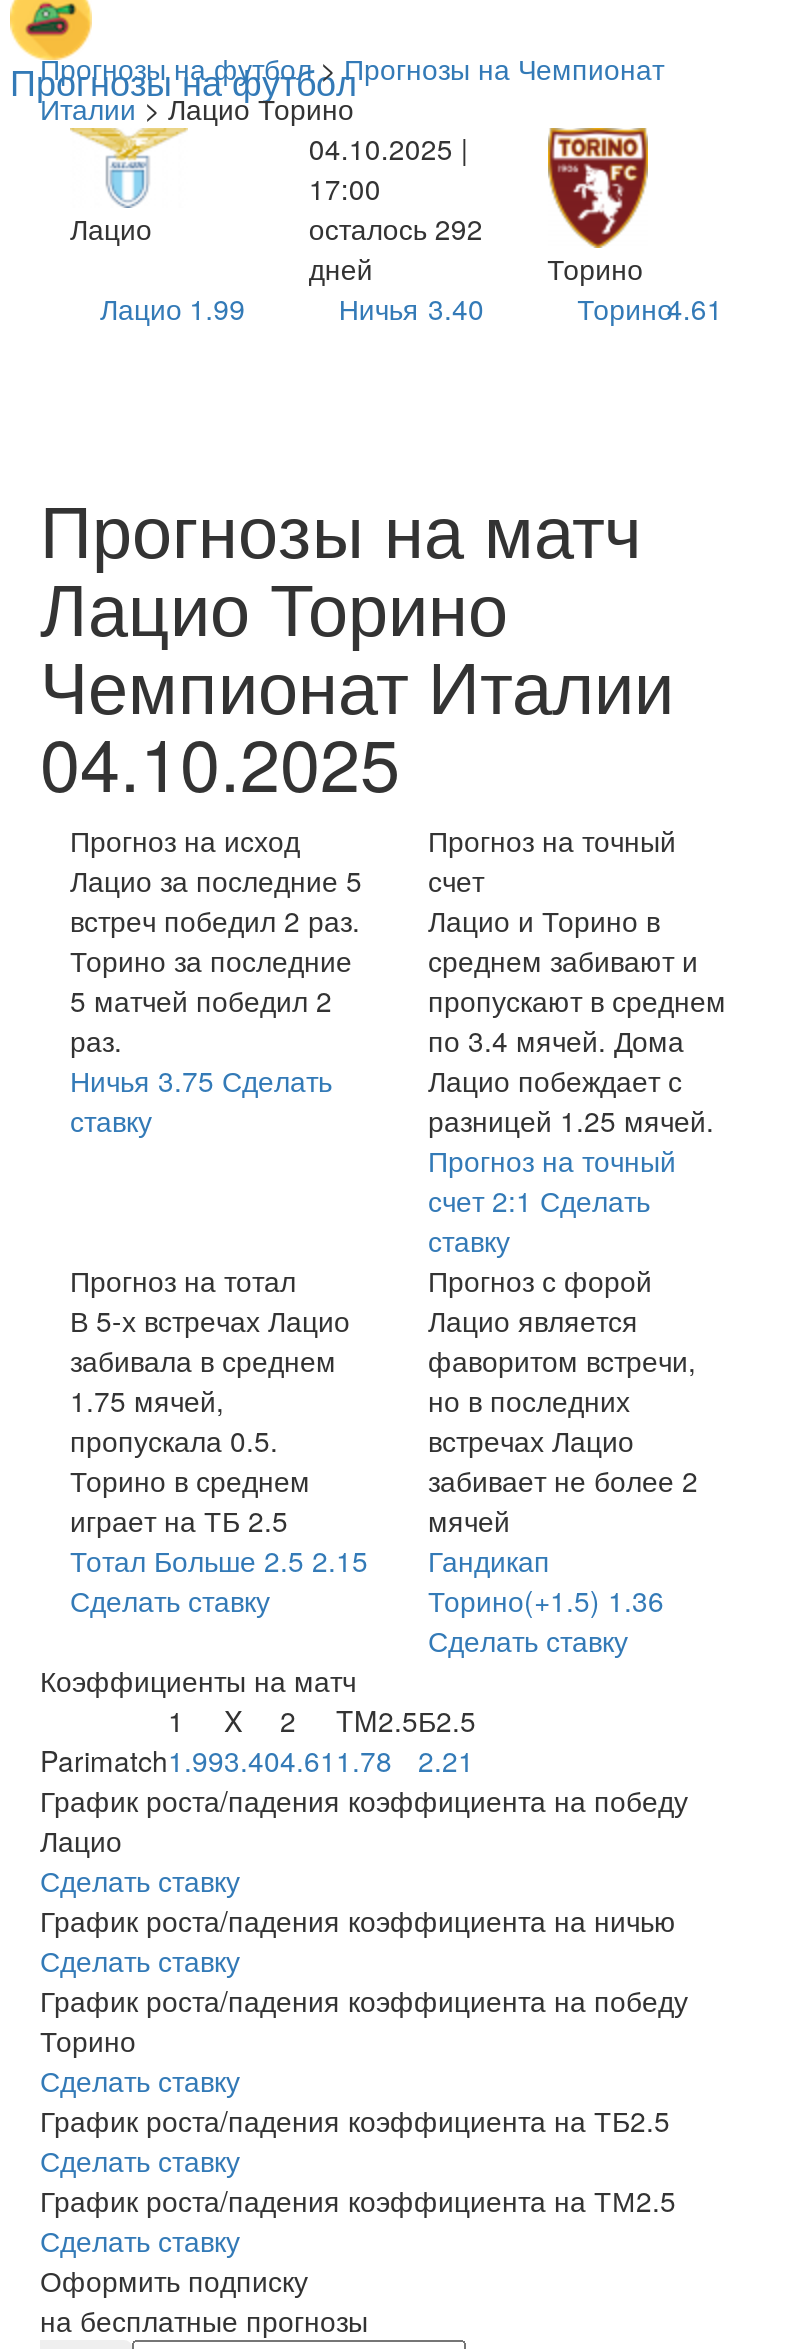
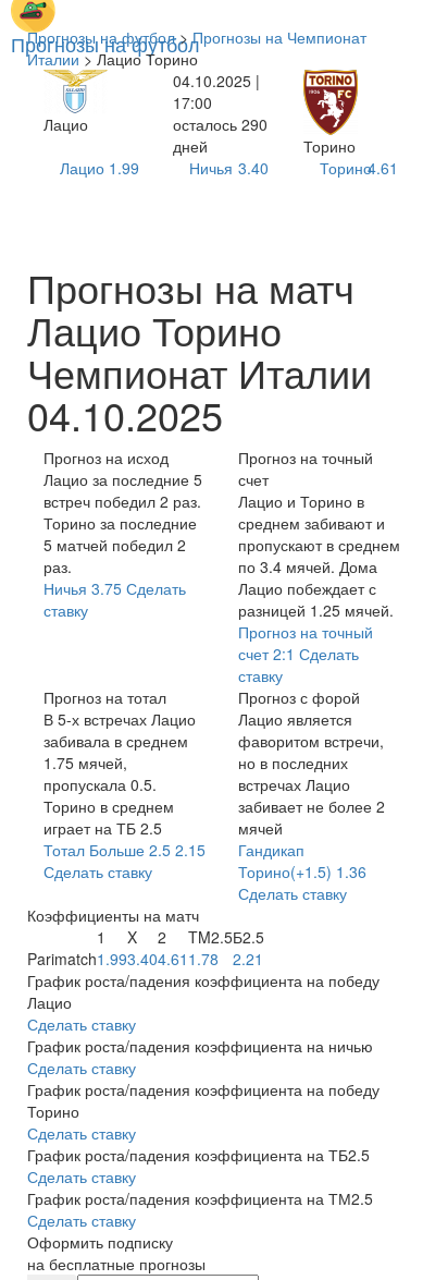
[309,208,483,248] осталось 292 -> [173,113,268,135] осталось 290

